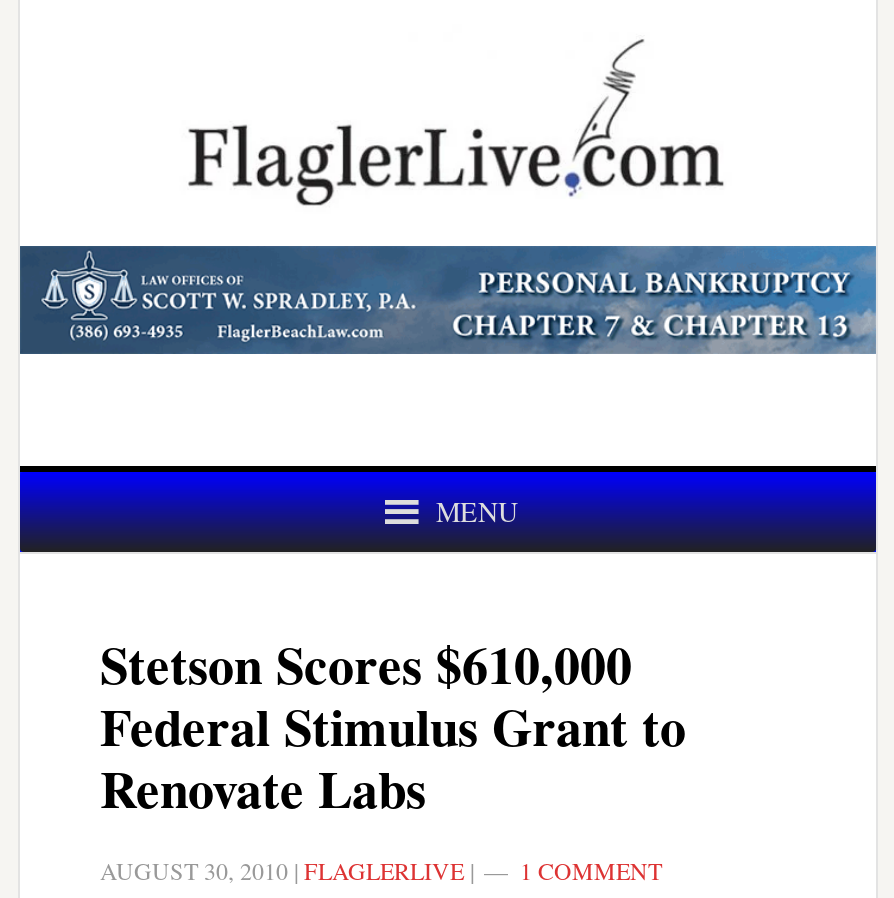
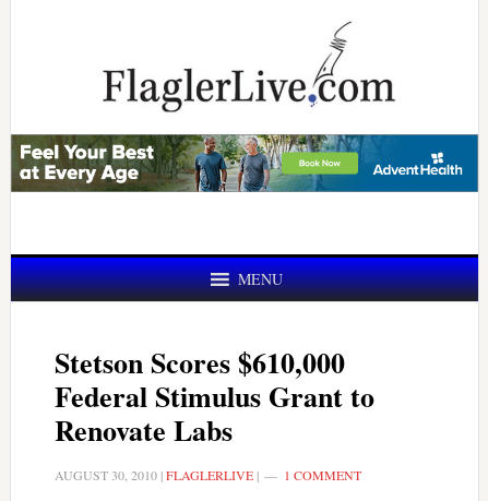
[20,246,876,354] [image] -> [11,134,478,192] [image]

